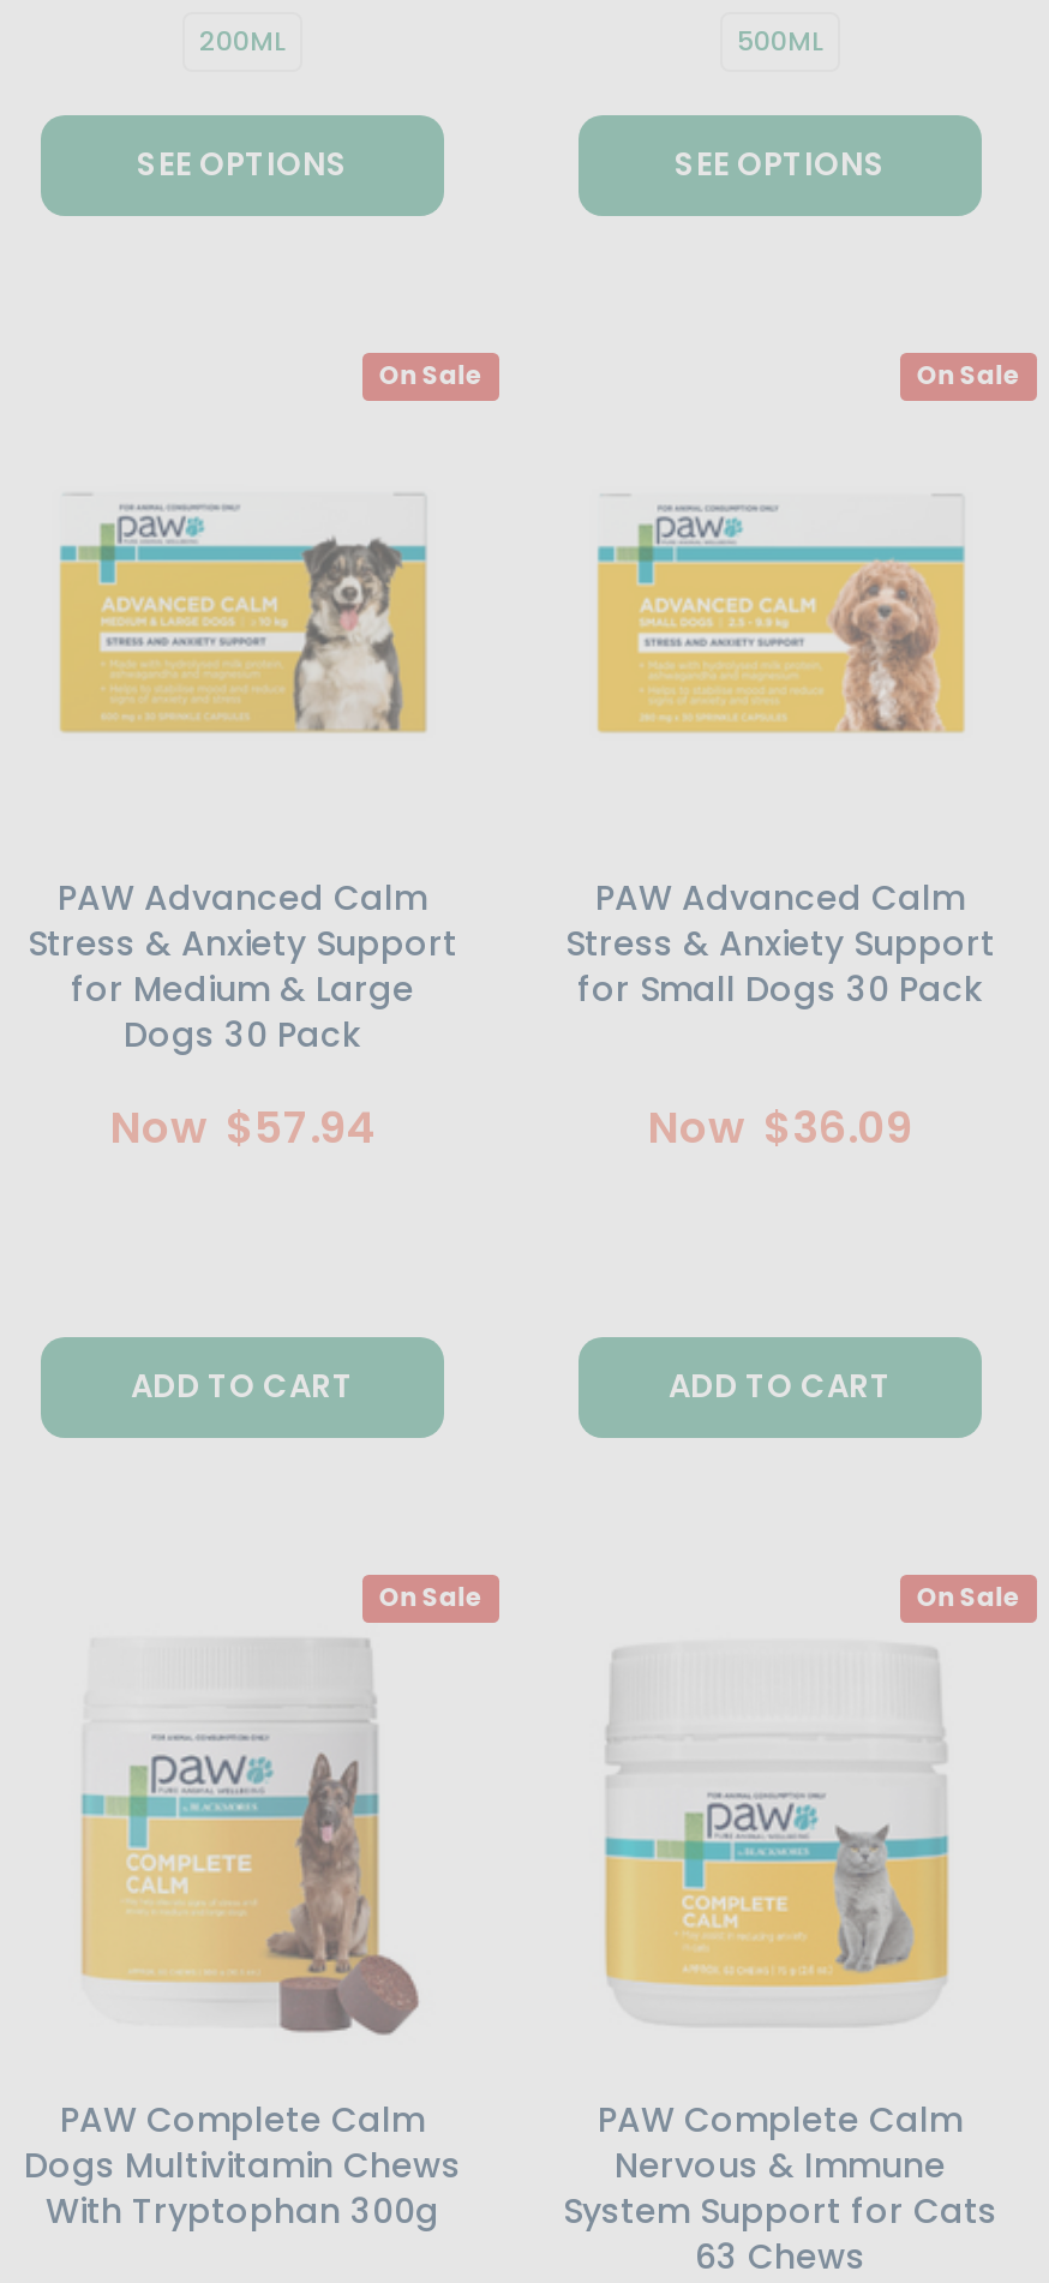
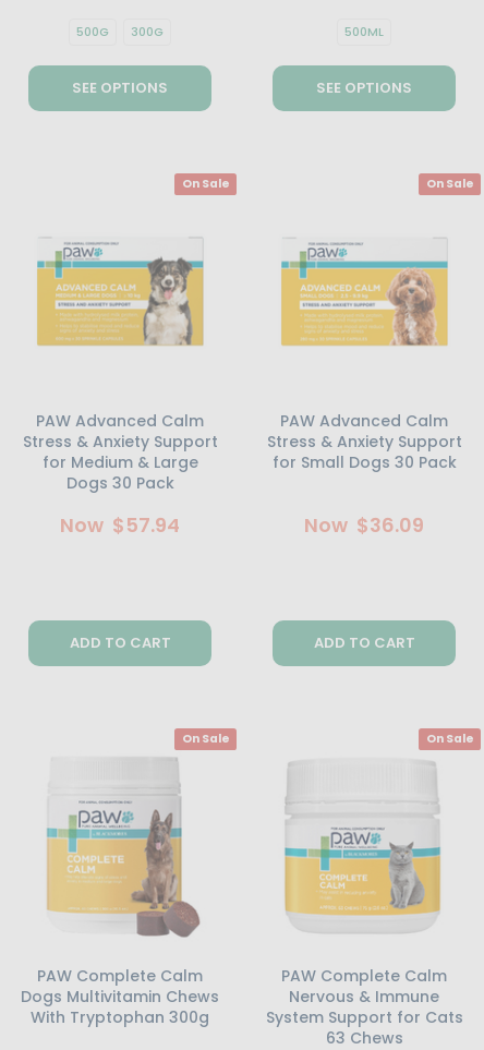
[199,22,286,61] 200ML -> [76,23,164,41] 500G | 300G

